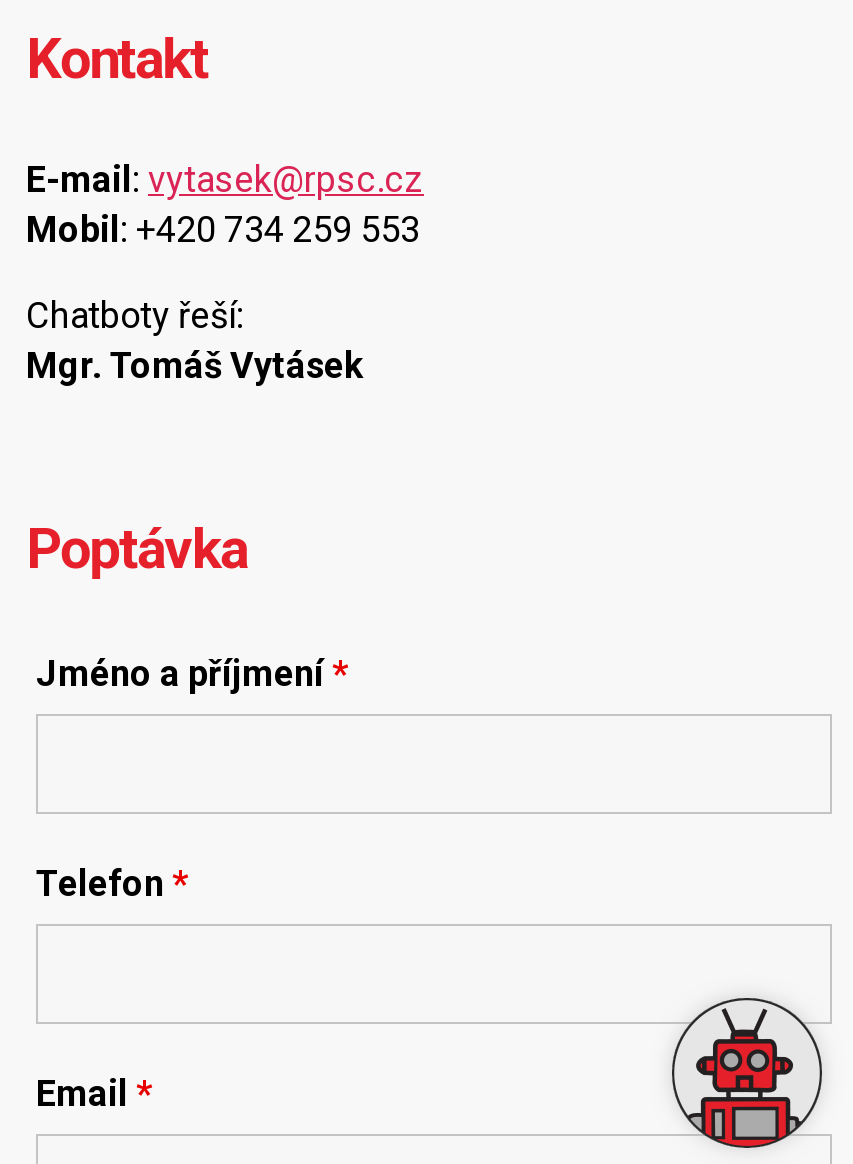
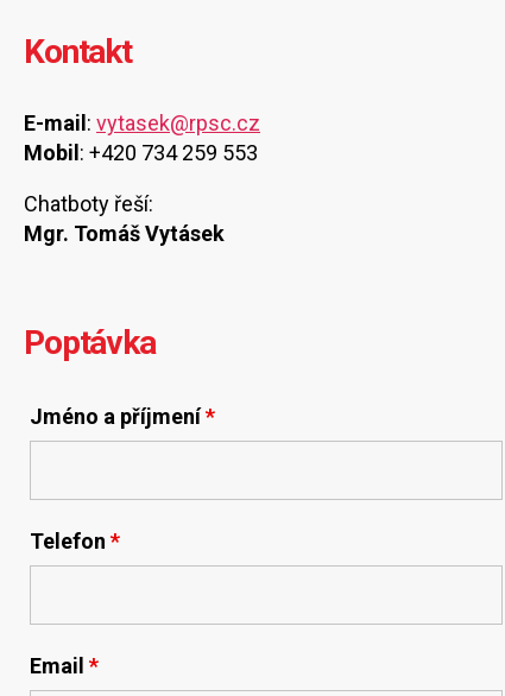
[668,994,826,1152] [image] -> none

